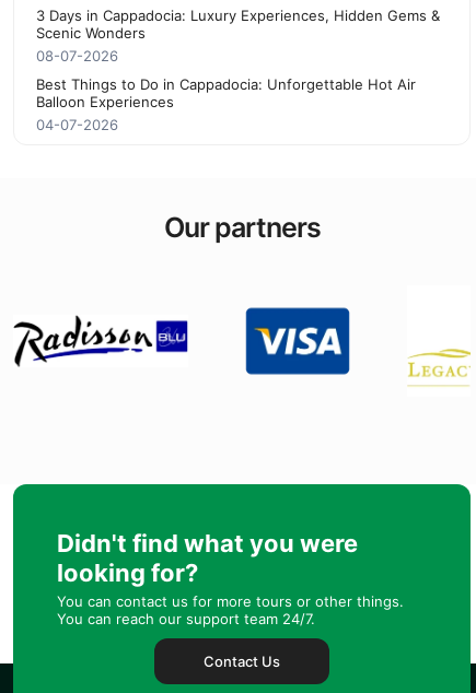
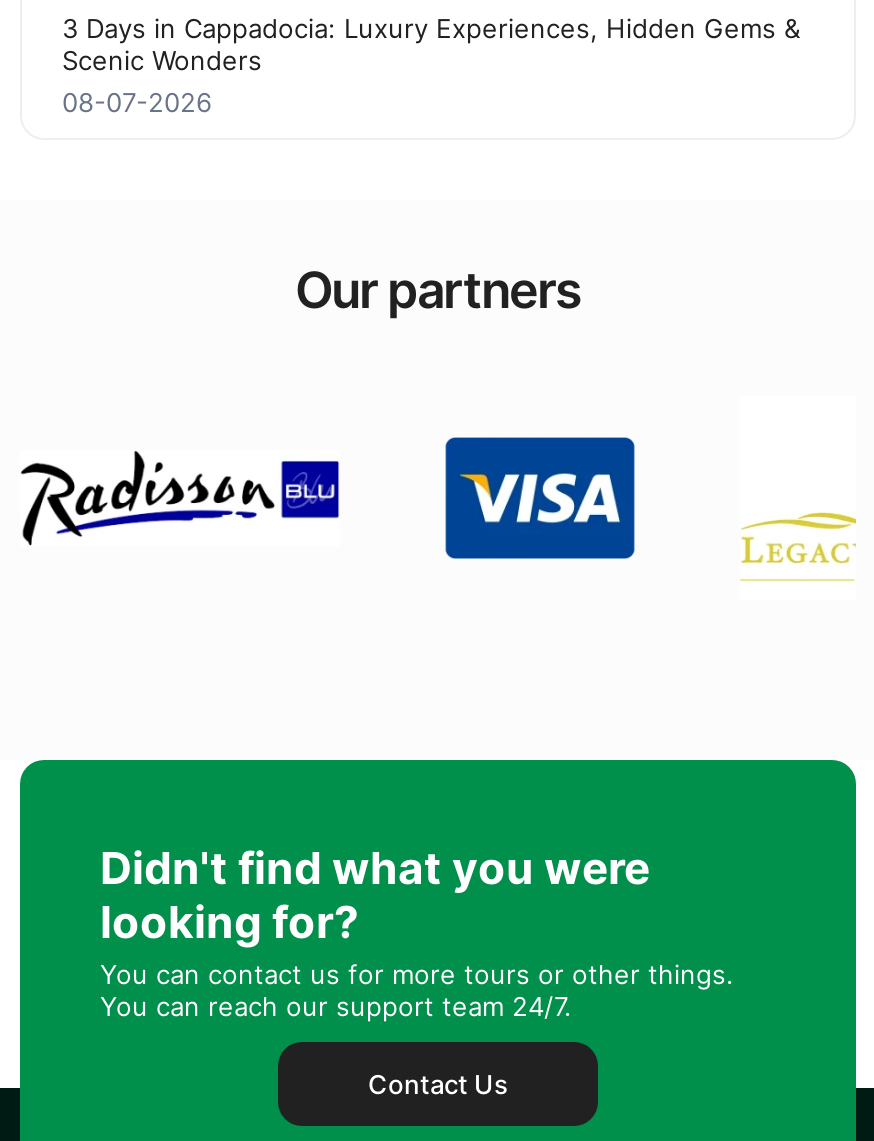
[36,75,416,133] Best Things to Do in Cappadocia: Unforgettable Hot Air | Balloon Experiences | 04-07-2026 -> none

